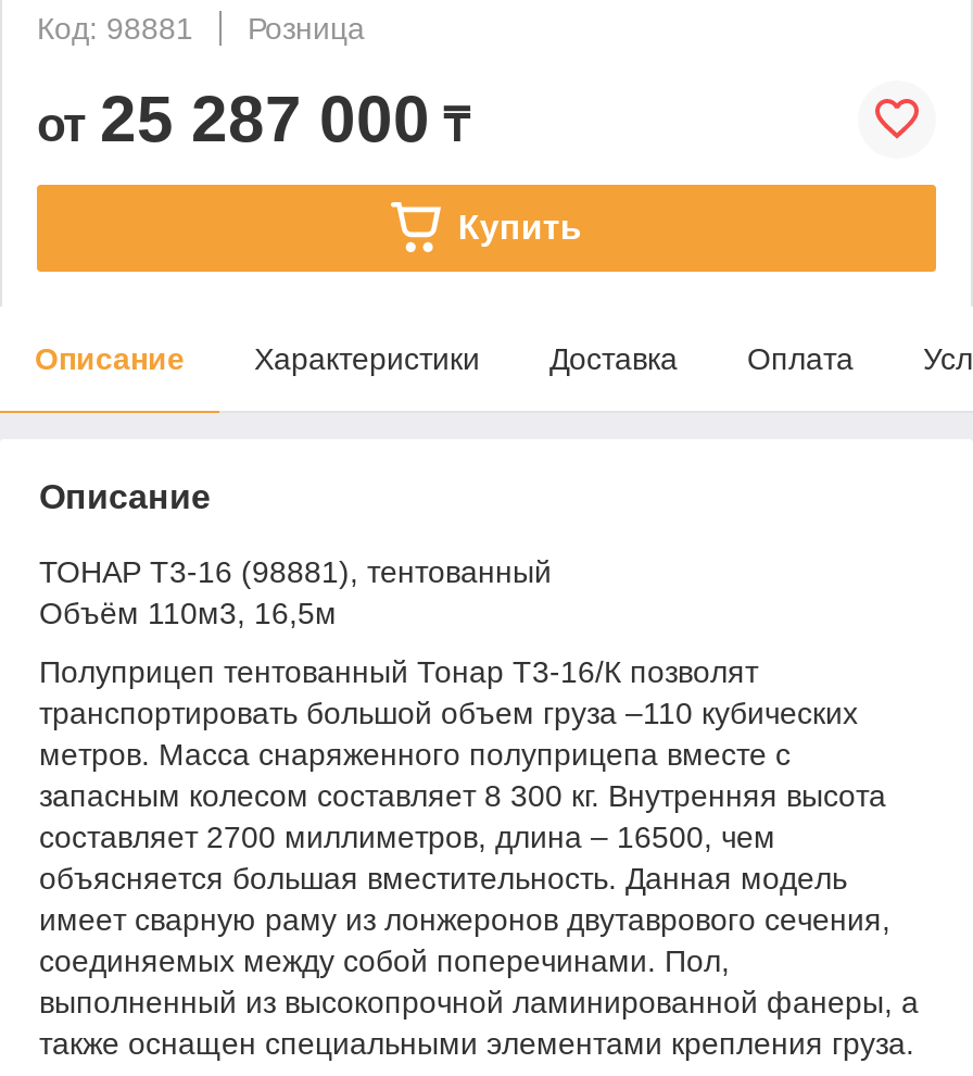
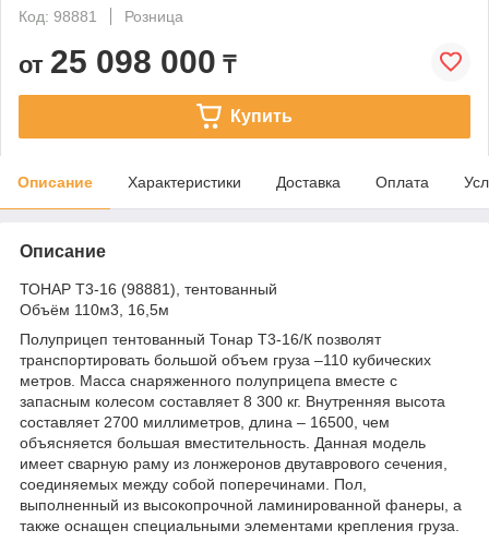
[37,82,469,154] от 25 287 000 ₸ -> [19,43,236,79] от 25 098 000 ₸

